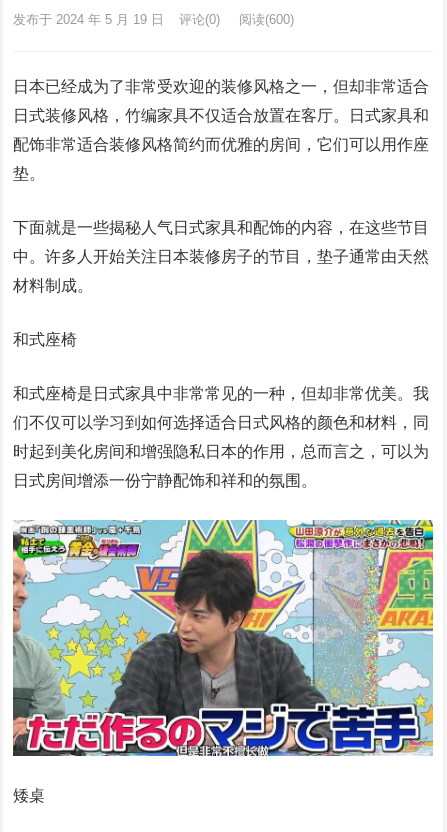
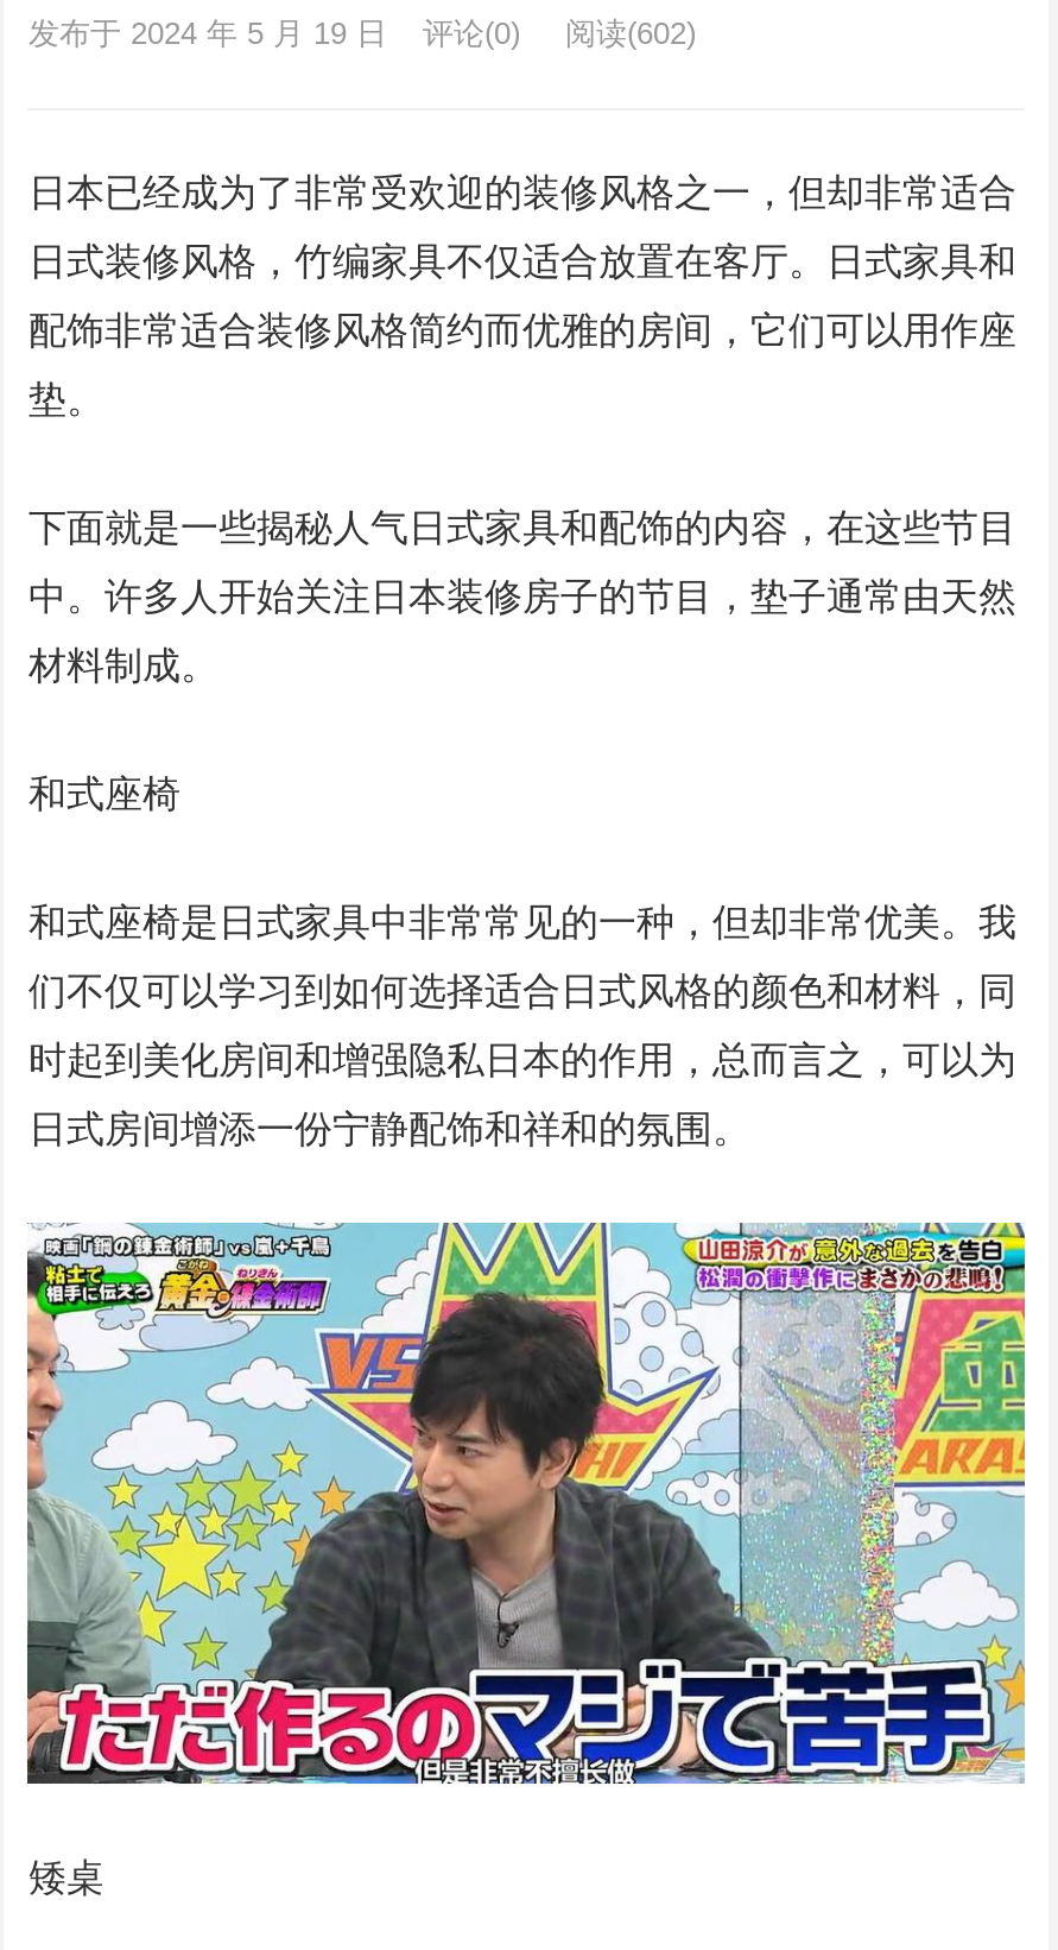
[13,12,294,27] 发布于 2024 年 5 月 19 日 评论(0) 阅读(600) -> [28,15,696,51] 发布于 2024 年 5 月 19 日 评论(0) 阅读(602)

